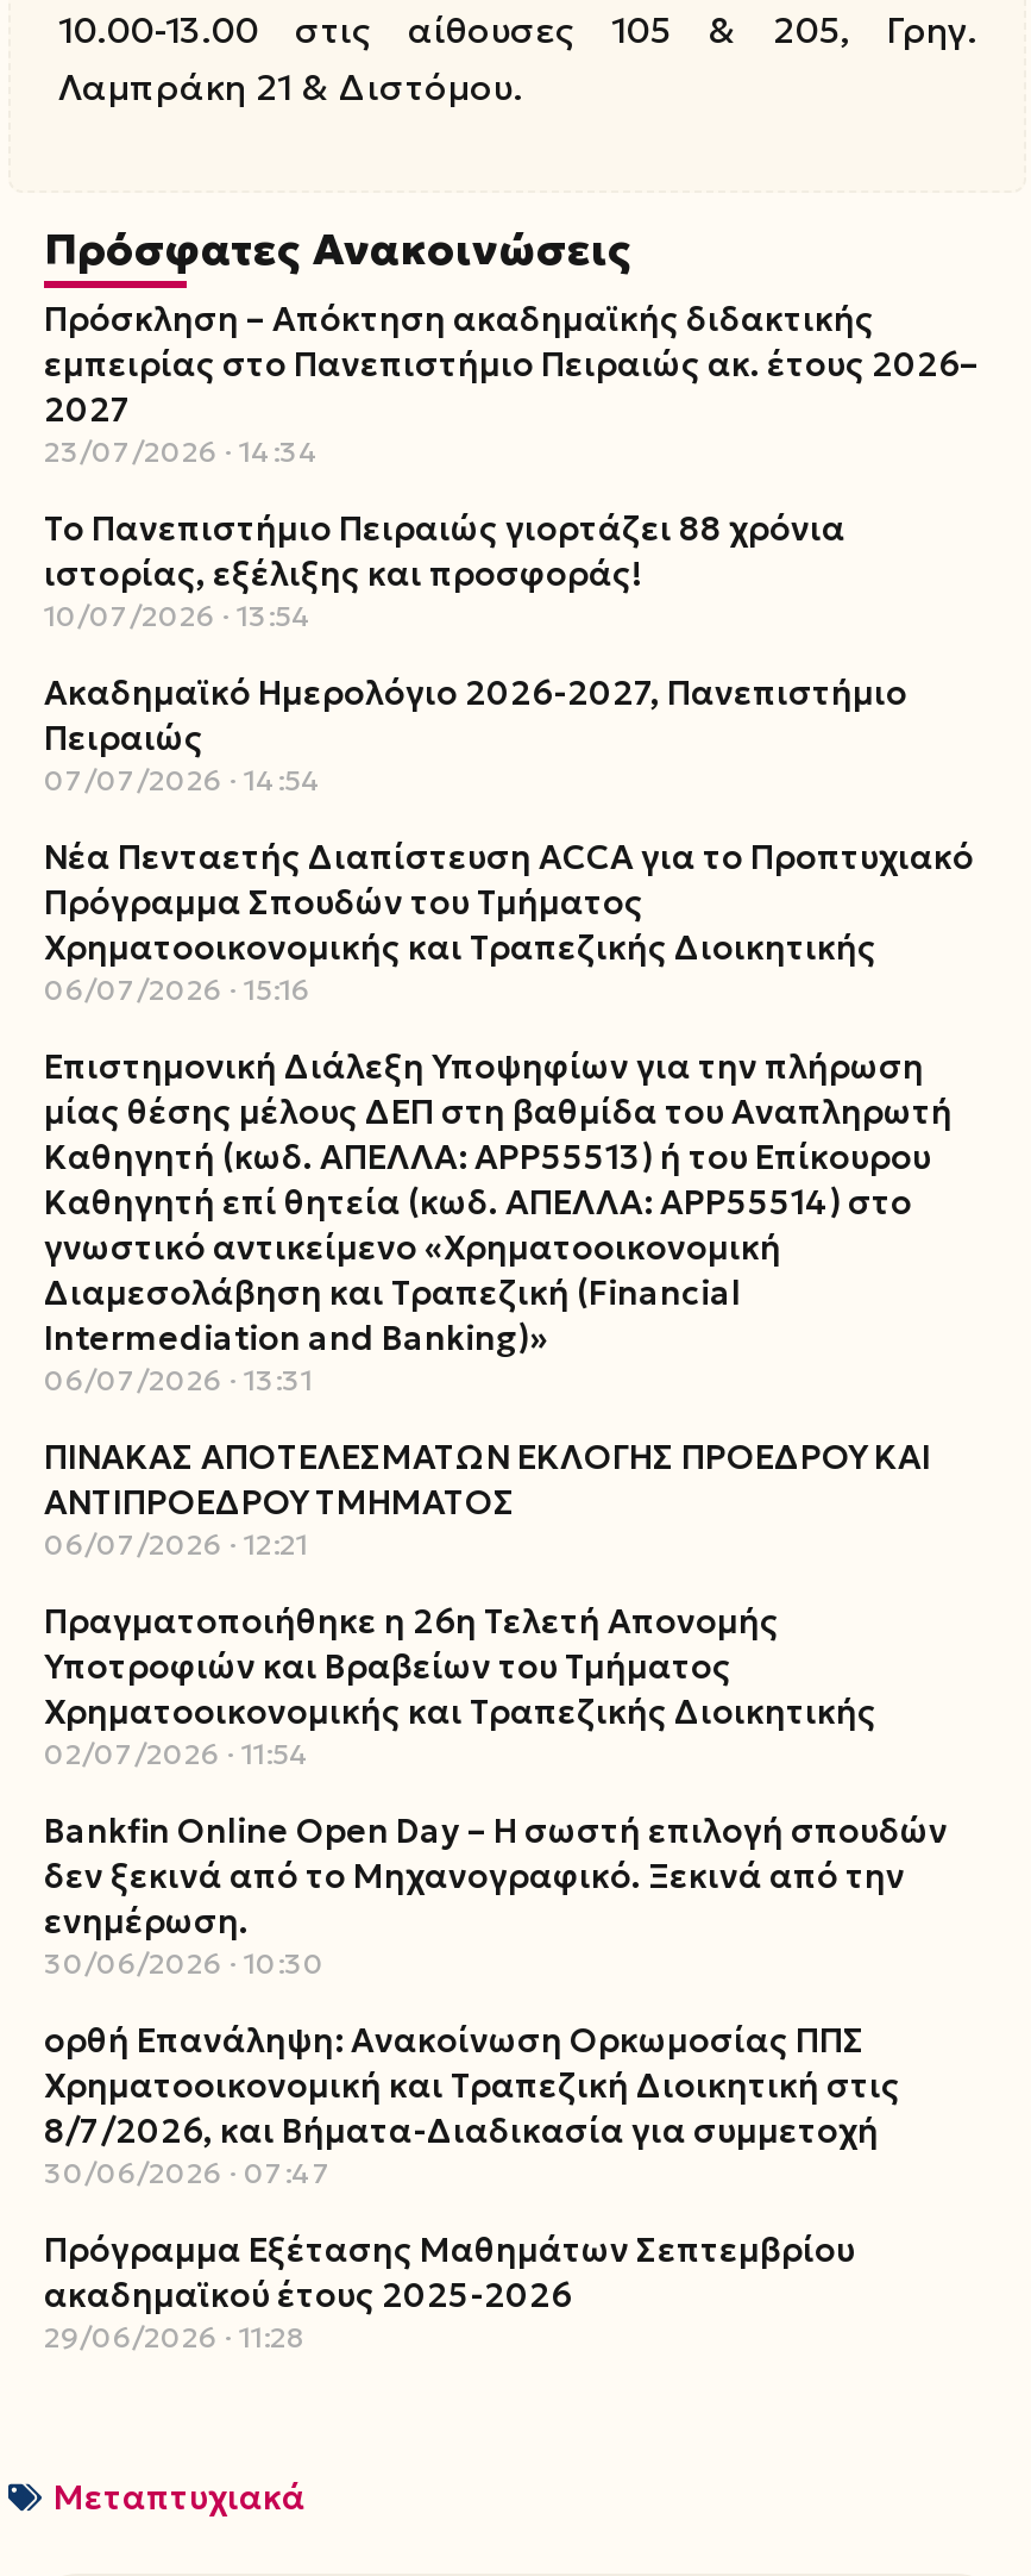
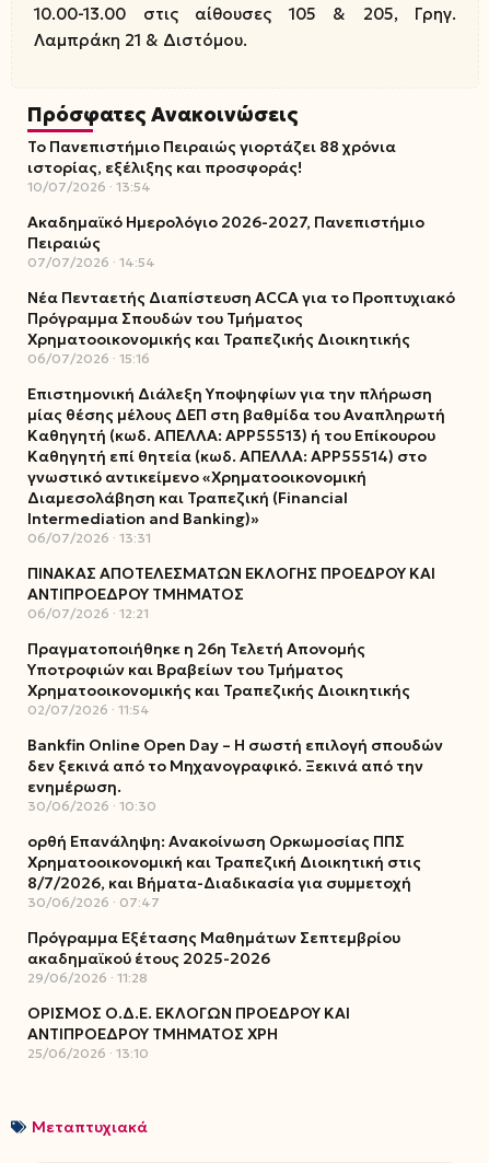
[44,298,979,469] Πρόσκληση – Απόκτηση ακαδημαϊκής διδακτικής | εμπειρίας στο Πανεπιστήμιο Πειραιώς ακ. έτους 2026– | 2027 | 23/07/2026 14:34 -> none
moved [44,507,974,2355] -> [27,137,455,986]: Το Πανεπιστήμιο Πειραιώς γιορτάζει 88 χρόνια | ιστορίας, εξέλιξης και προσφοράς! | 10/07/2026 13:54 | ... | ακαδημαϊκού έτους 2025-2026 | 29/06/2026 11:28
none -> [27,1003,350,1061] ΟΡΙΣΜΟΣ Ο.Δ.Ε. ΕΚΛΟΓΩΝ ΠΡΟΕΔΡΟΥ ΚΑΙ | ΑΝΤΙΠΡΟΕΔΡΟΥ ΤΜΗΜΑΤΟΣ ΧΡΗ | 25/06/2026 13:10

